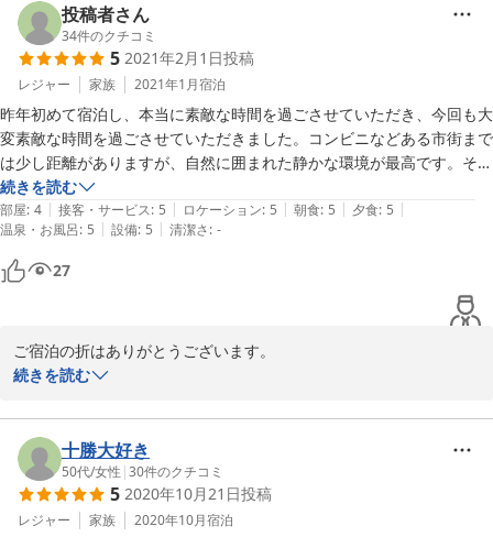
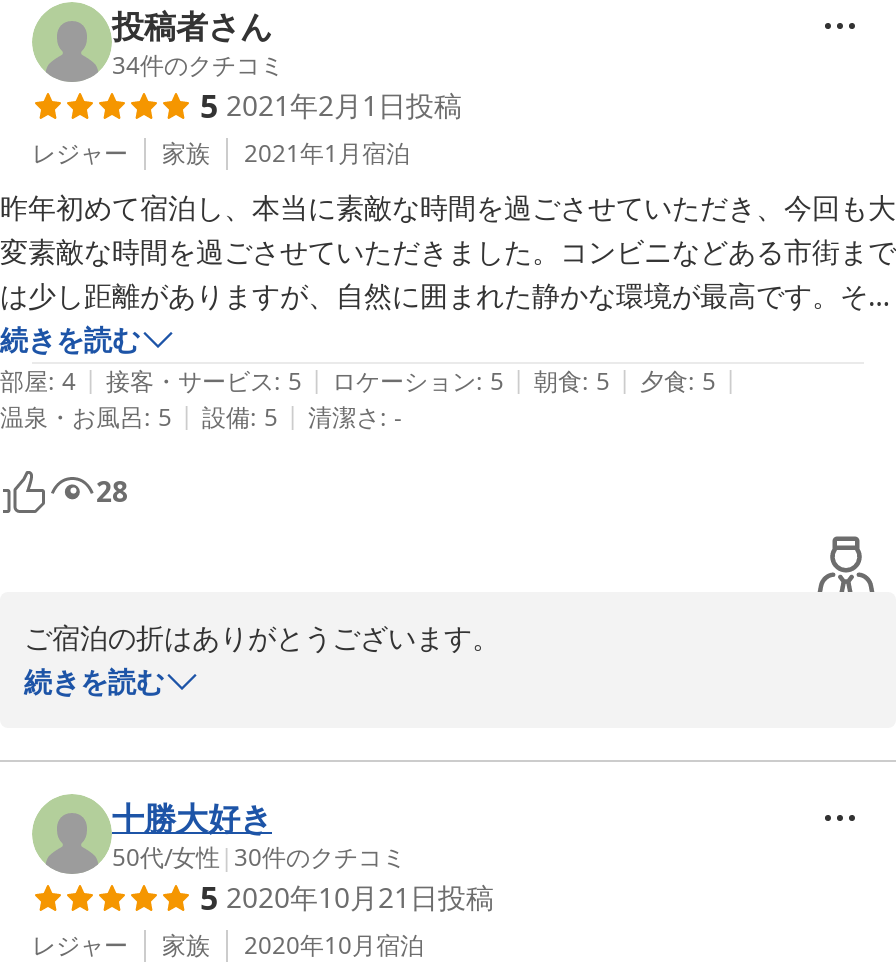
[53,260,70,281] 27 -> [96,472,128,510] 28

